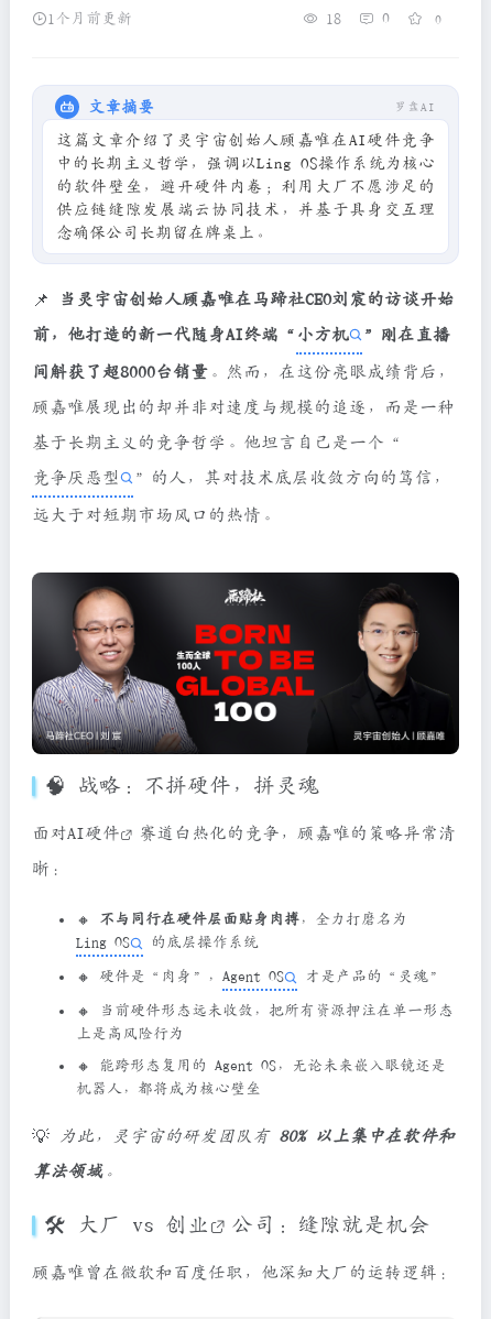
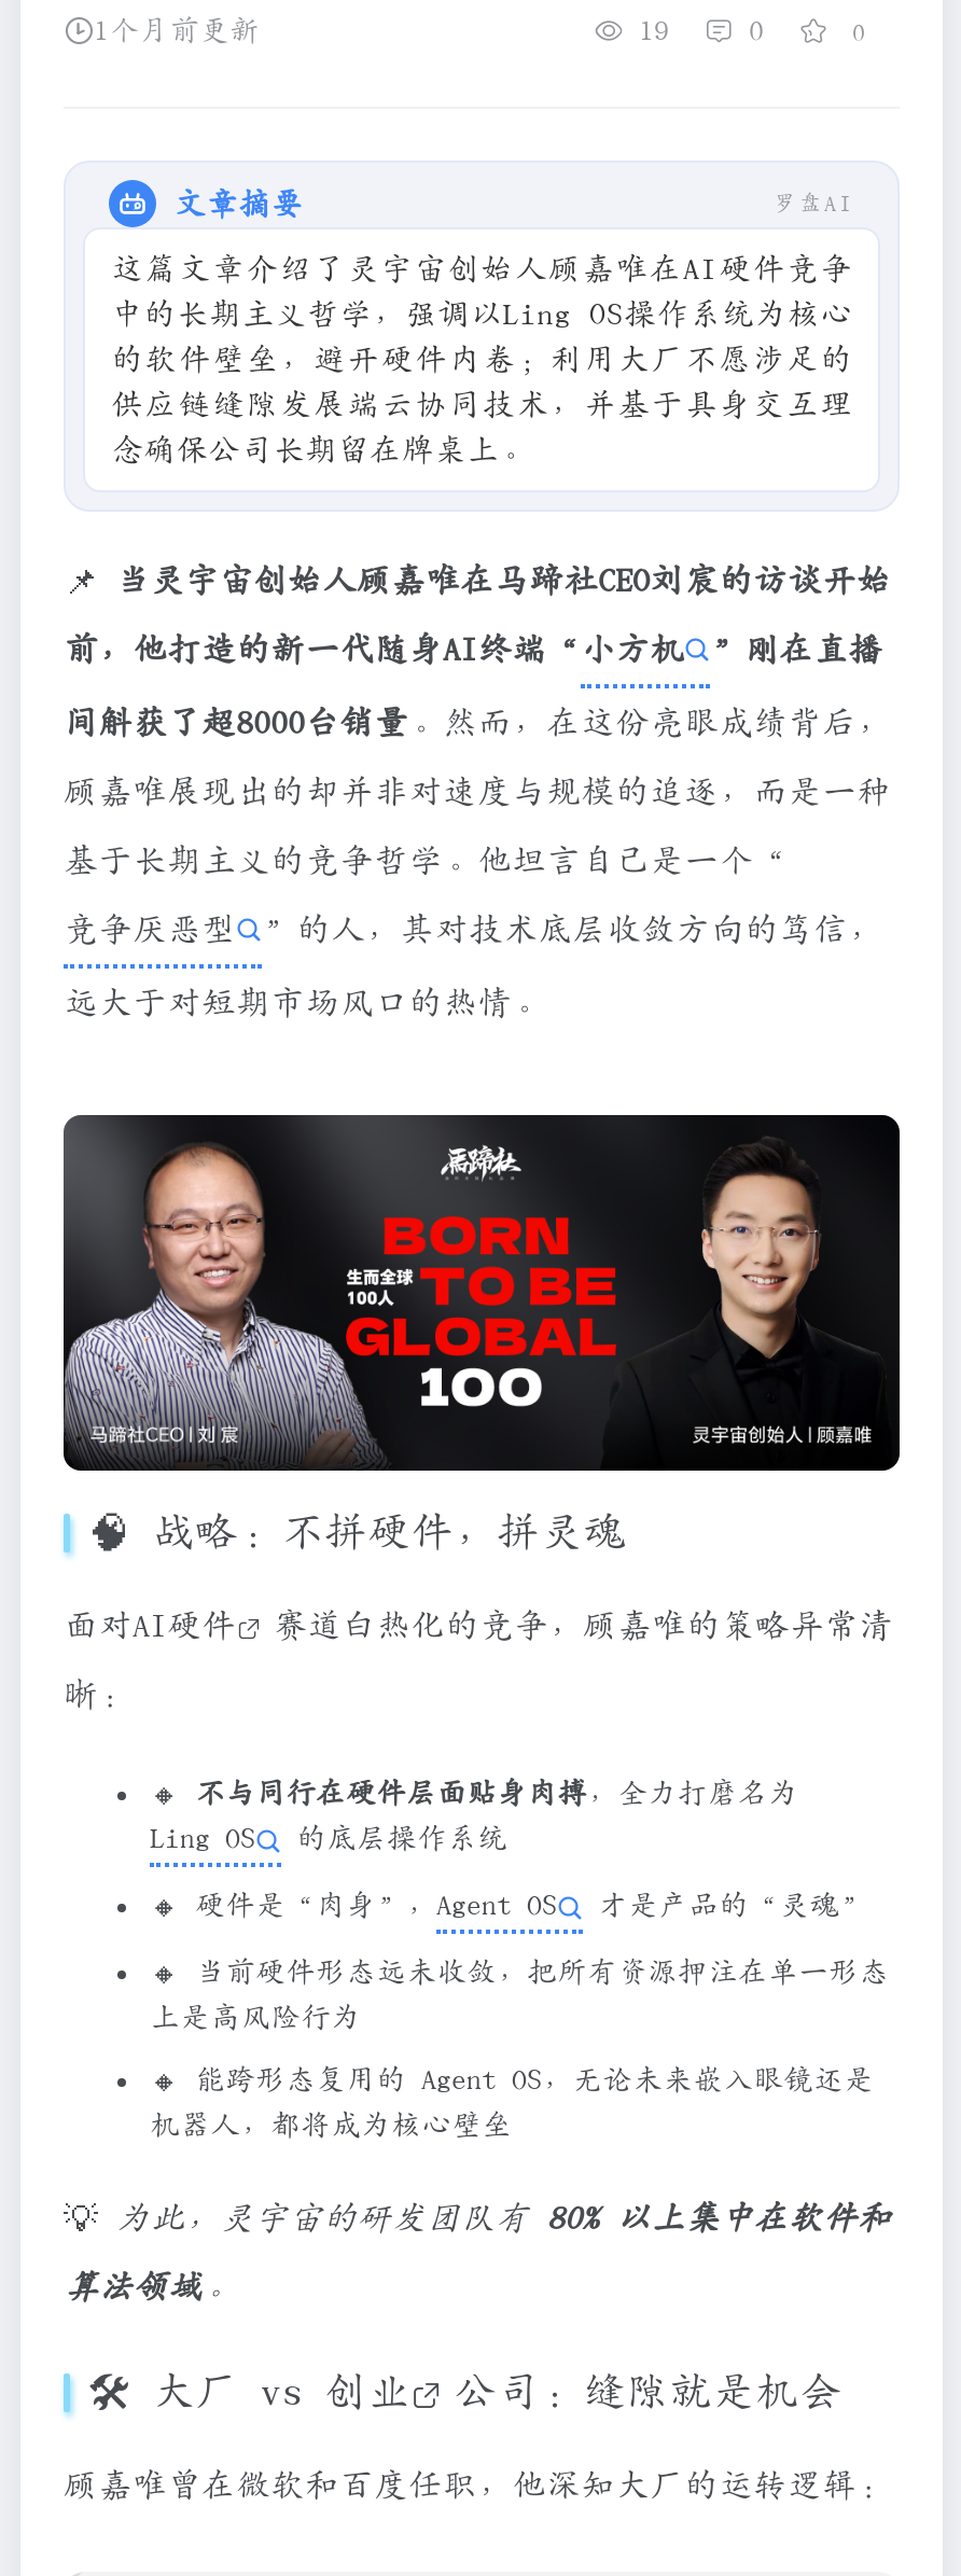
[318,11,341,26] 18 -> [624,16,669,46] 19

